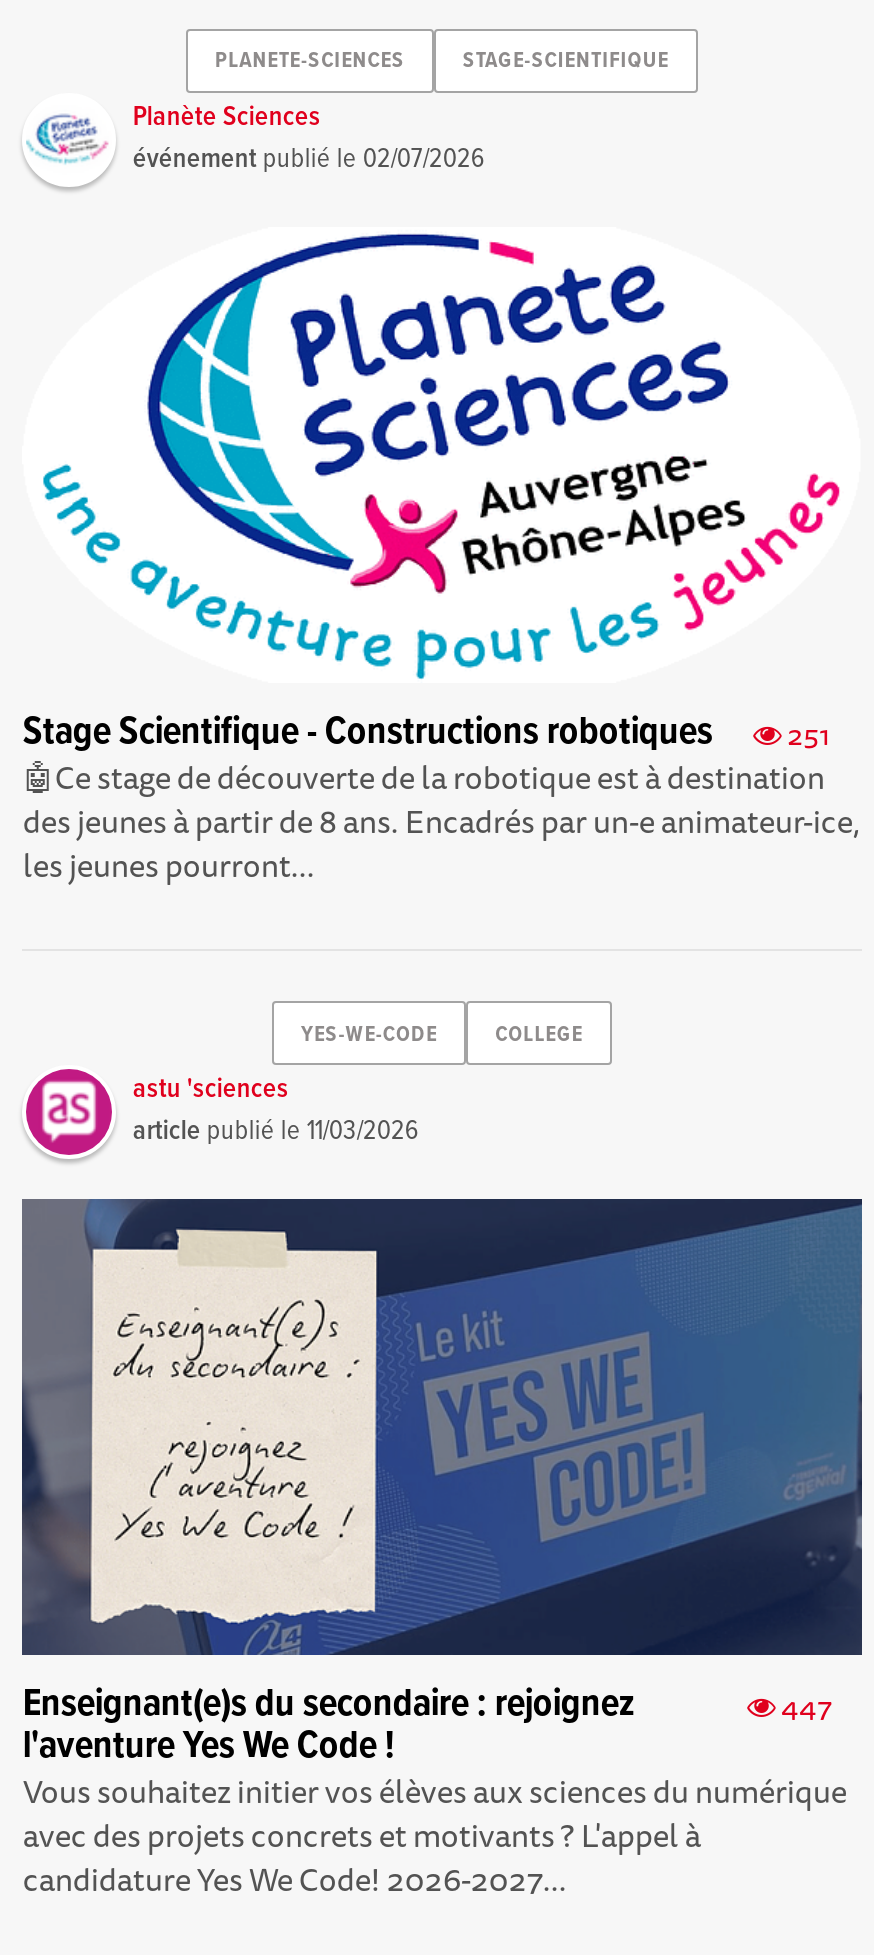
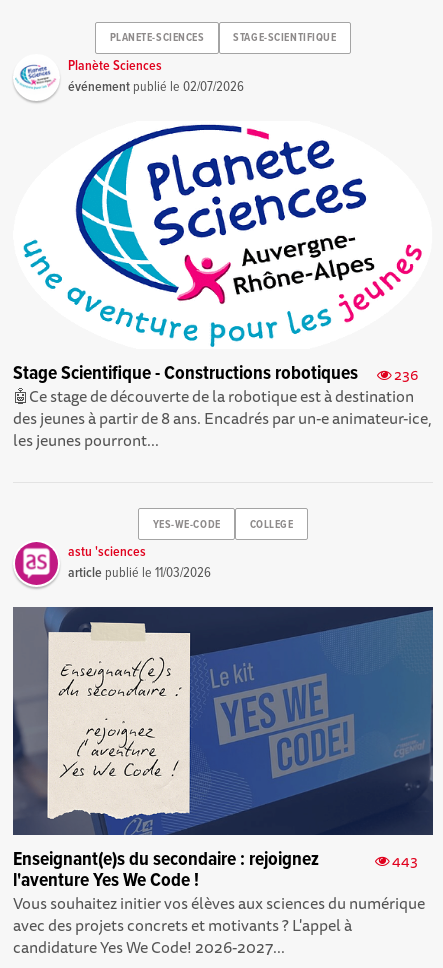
[23,708,831,760] Stage Scientifique - Constructions robotiques 251 -> [13,361,418,387] Stage Scientifique - Constructions robotiques 236
[775,1682,831,1728] 447 -> [389,848,418,871] 443

